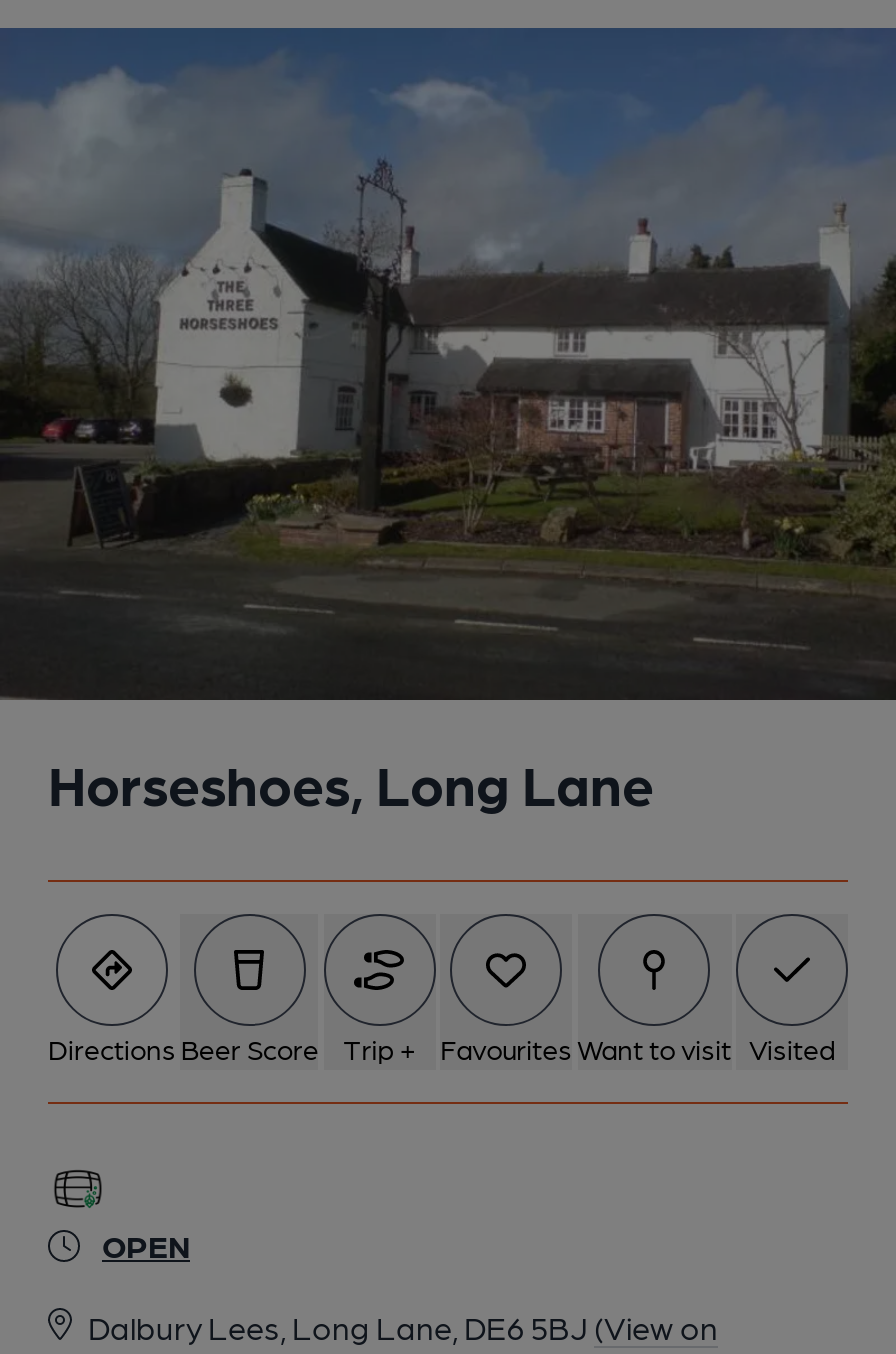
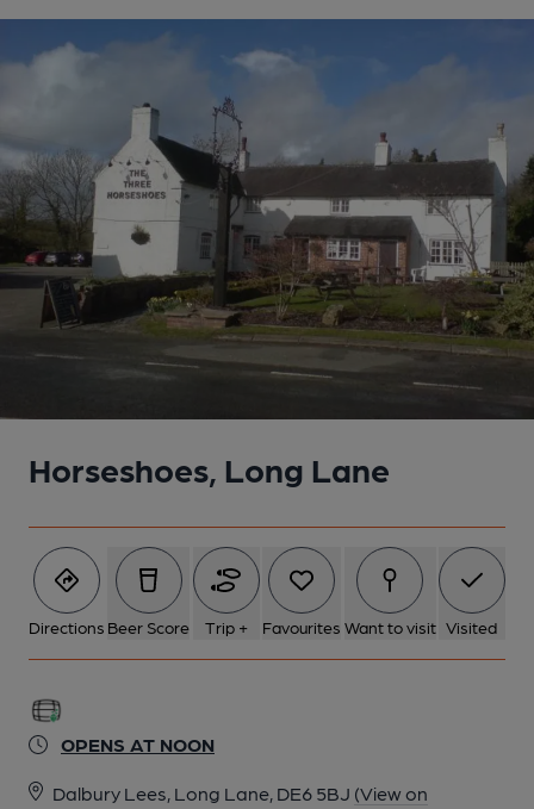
[102,1226,190,1264] OPEN -> [61,733,215,755] OPENS AT NOON

